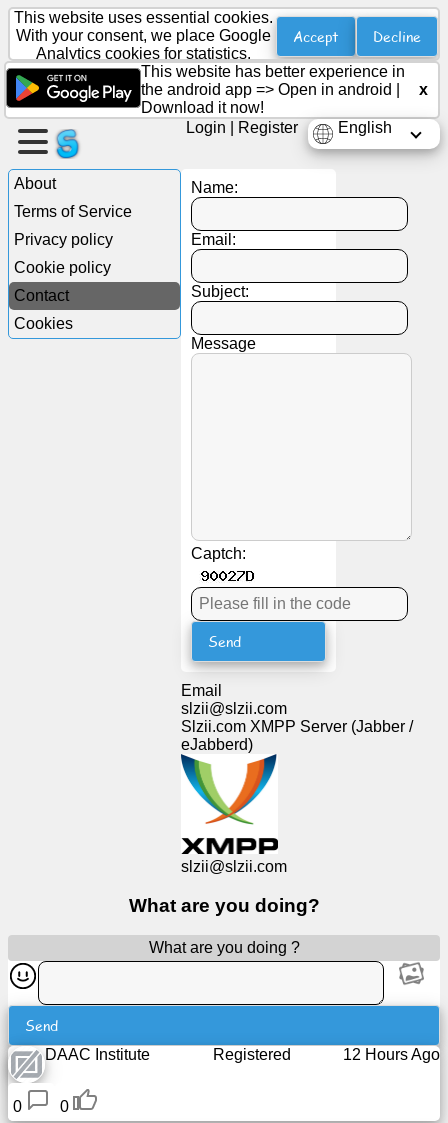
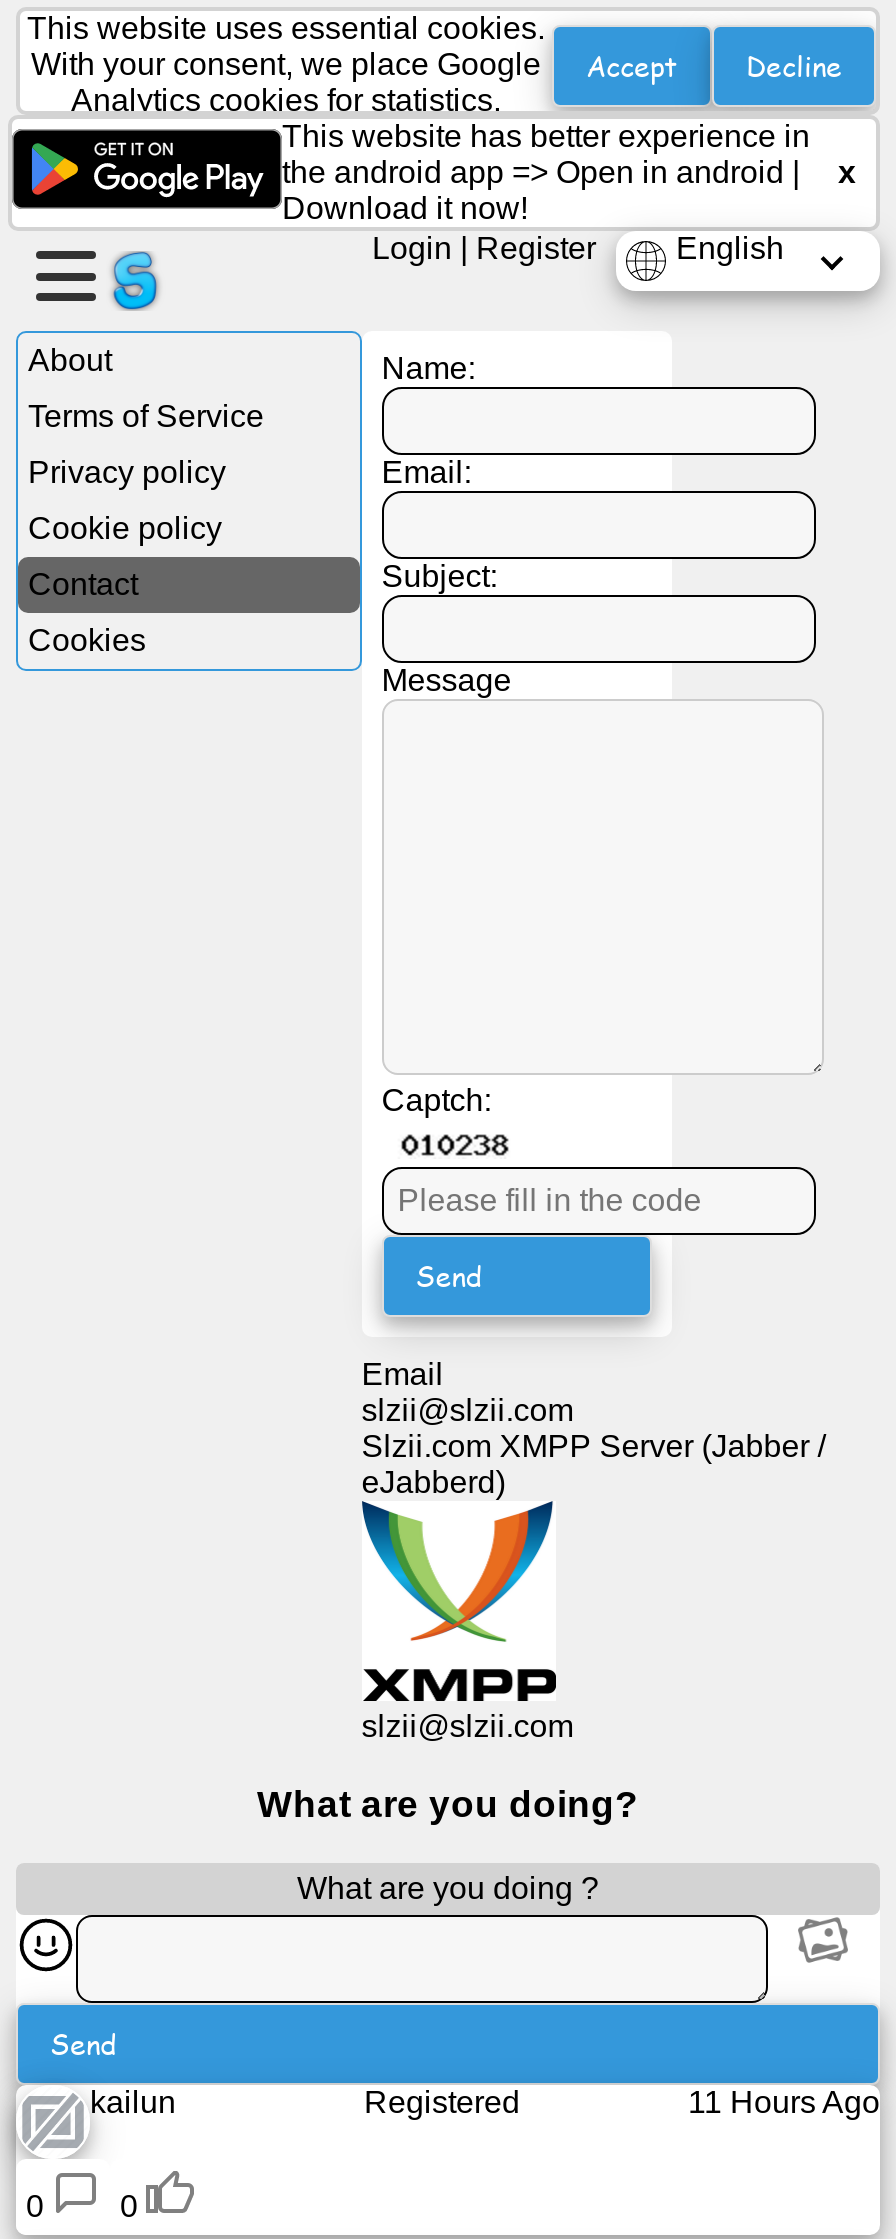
[45,1046,440,1063] DAAC Institute | 12 Hours Ago -> [90,2086,880,2120] kailun | 11 Hours Ago

